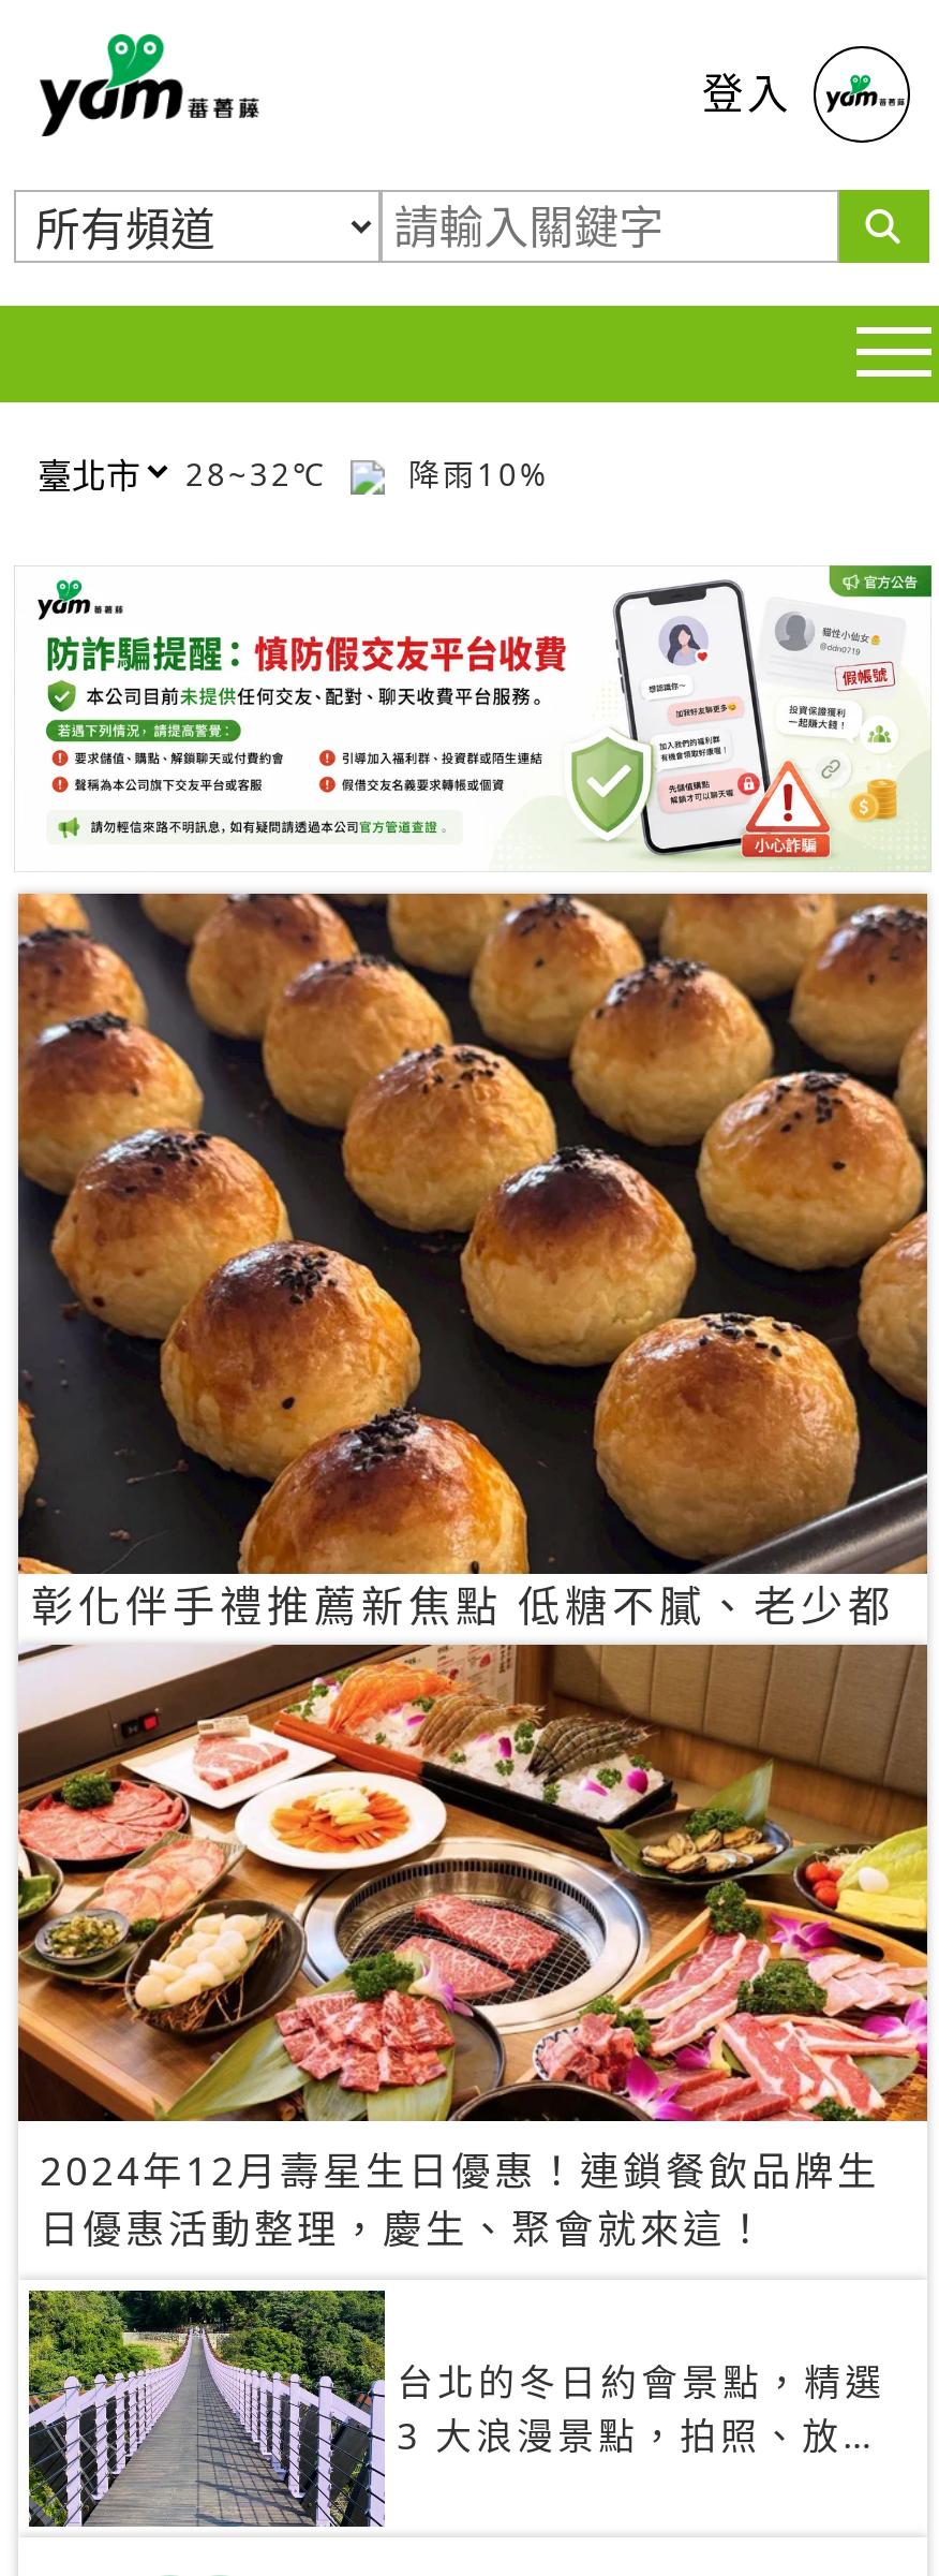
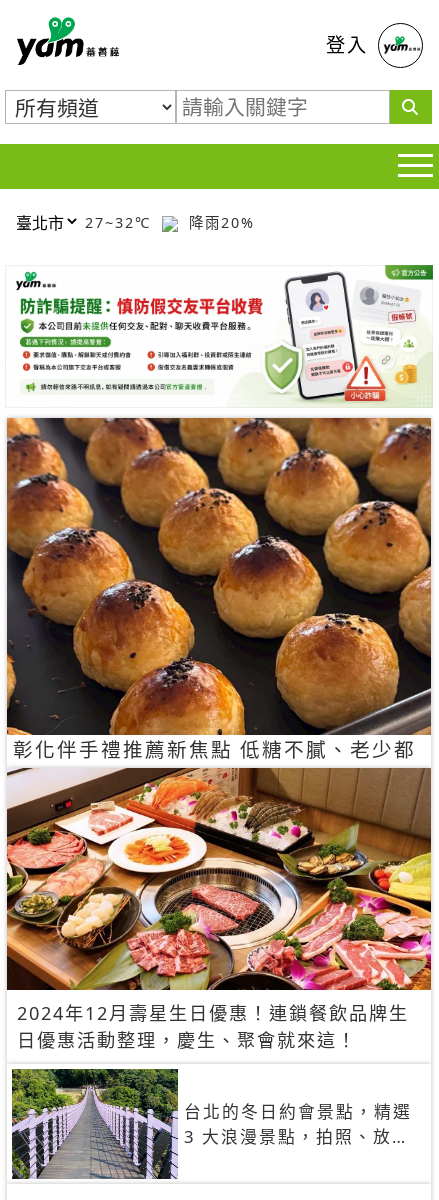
[185,453,340,494] 28~32℃ -> [85,212,157,231] 27~32℃
[396,453,550,494] 降雨10% -> [183,212,255,231] 降雨20%

